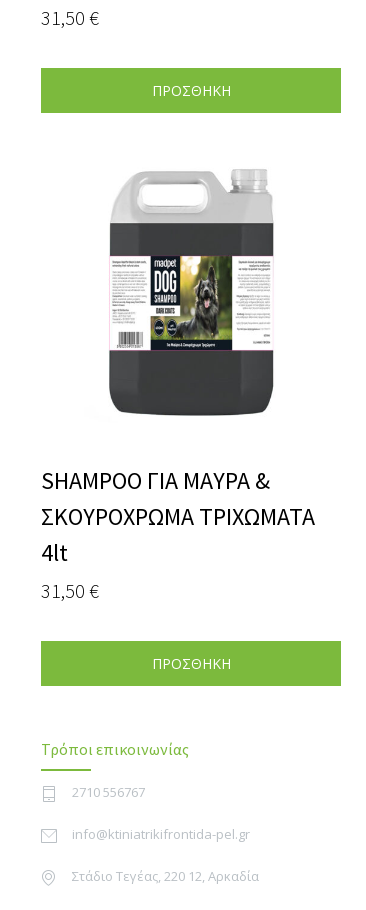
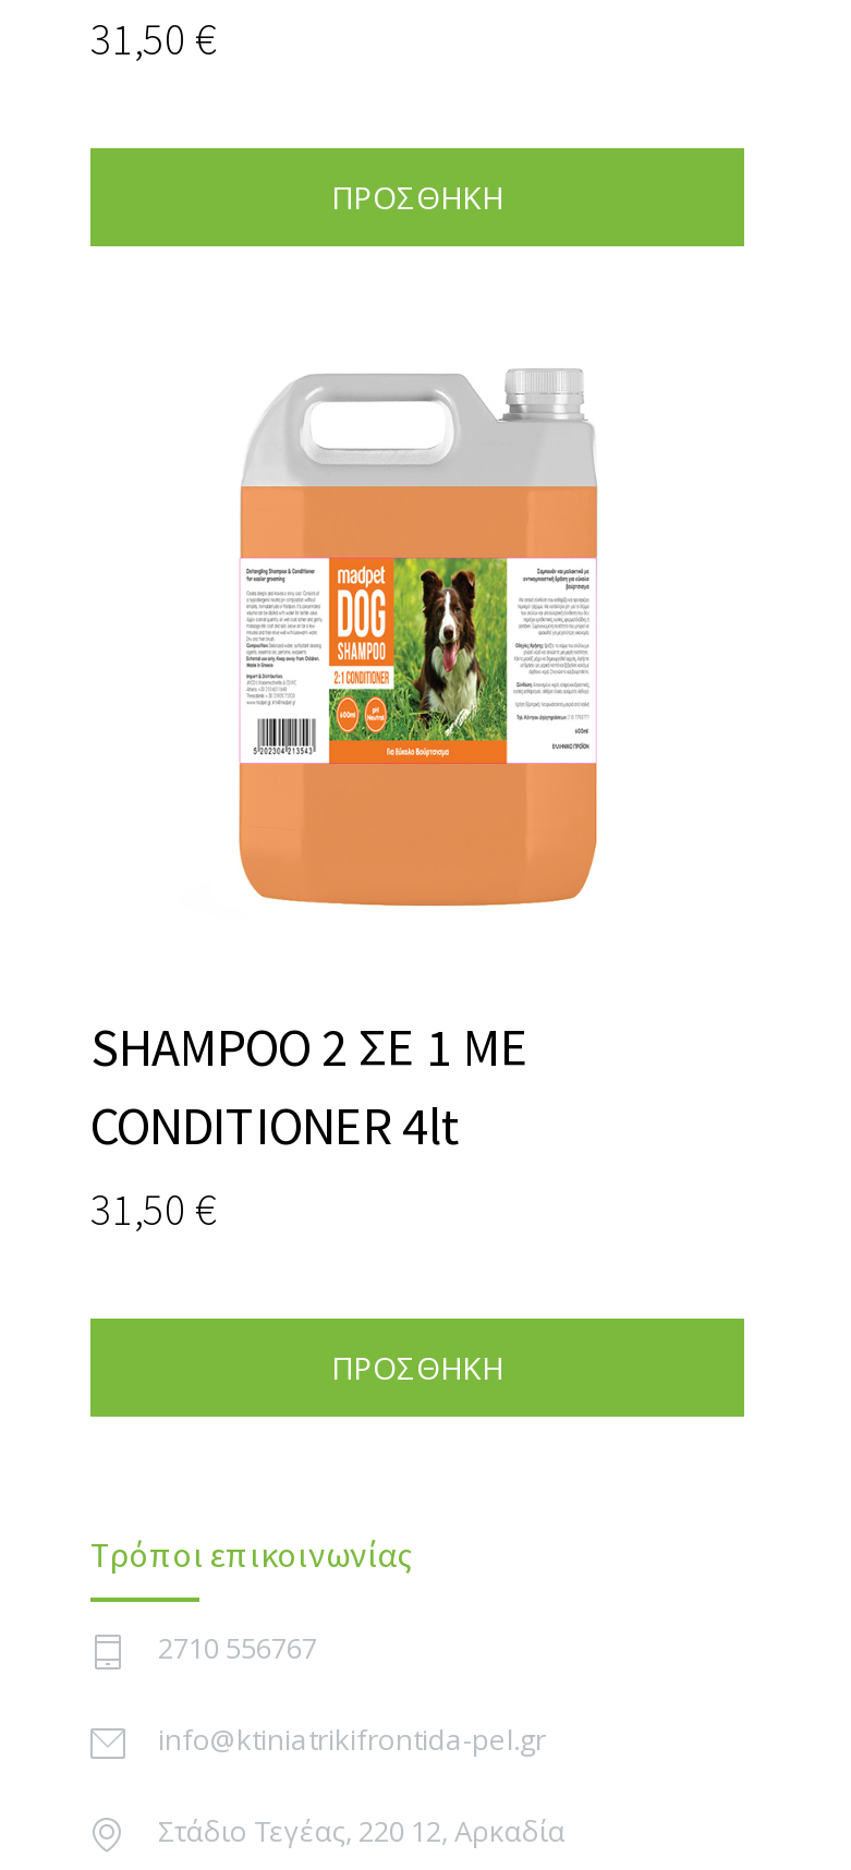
[108,222,274,417] [image] -> [236,484,598,909] [image]
[41,465,315,568] SHAMPOO ΓΙΑ ΜΑΥΡΑ & | ΣΚΟΥΡΟΧΡΩΜΑ ΤΡΙΧΩΜΑΤΑ | 4lt -> [90,1013,528,1159] SHAMPOO 2 ΣΕ 1 ΜΕ | CONDITIONER 4lt

